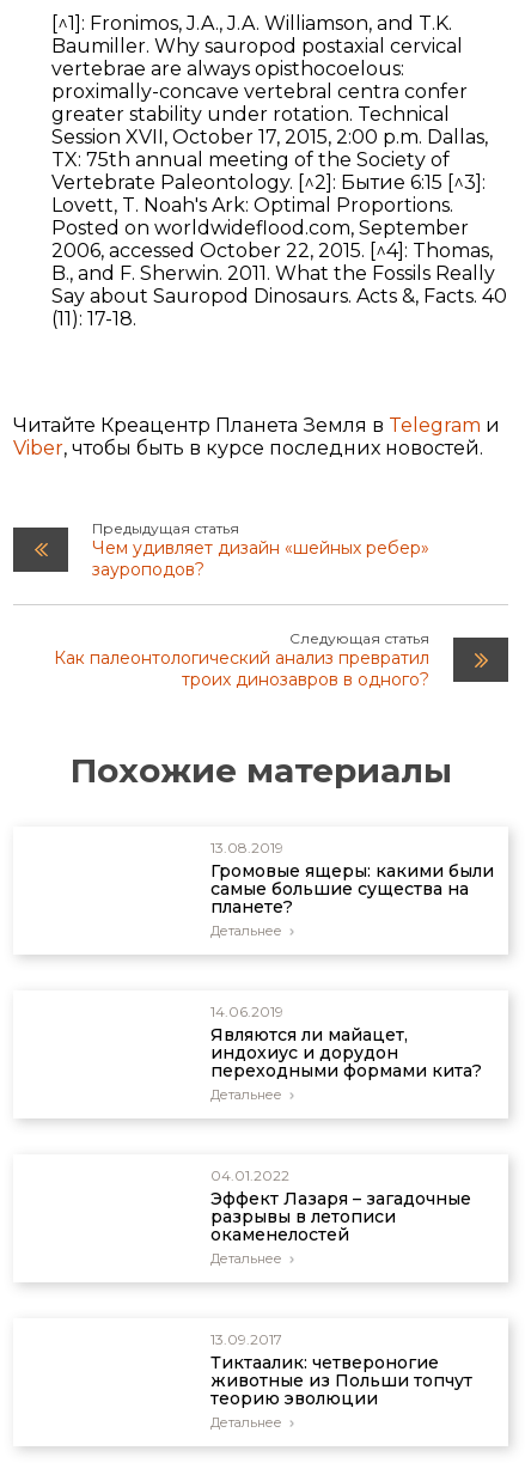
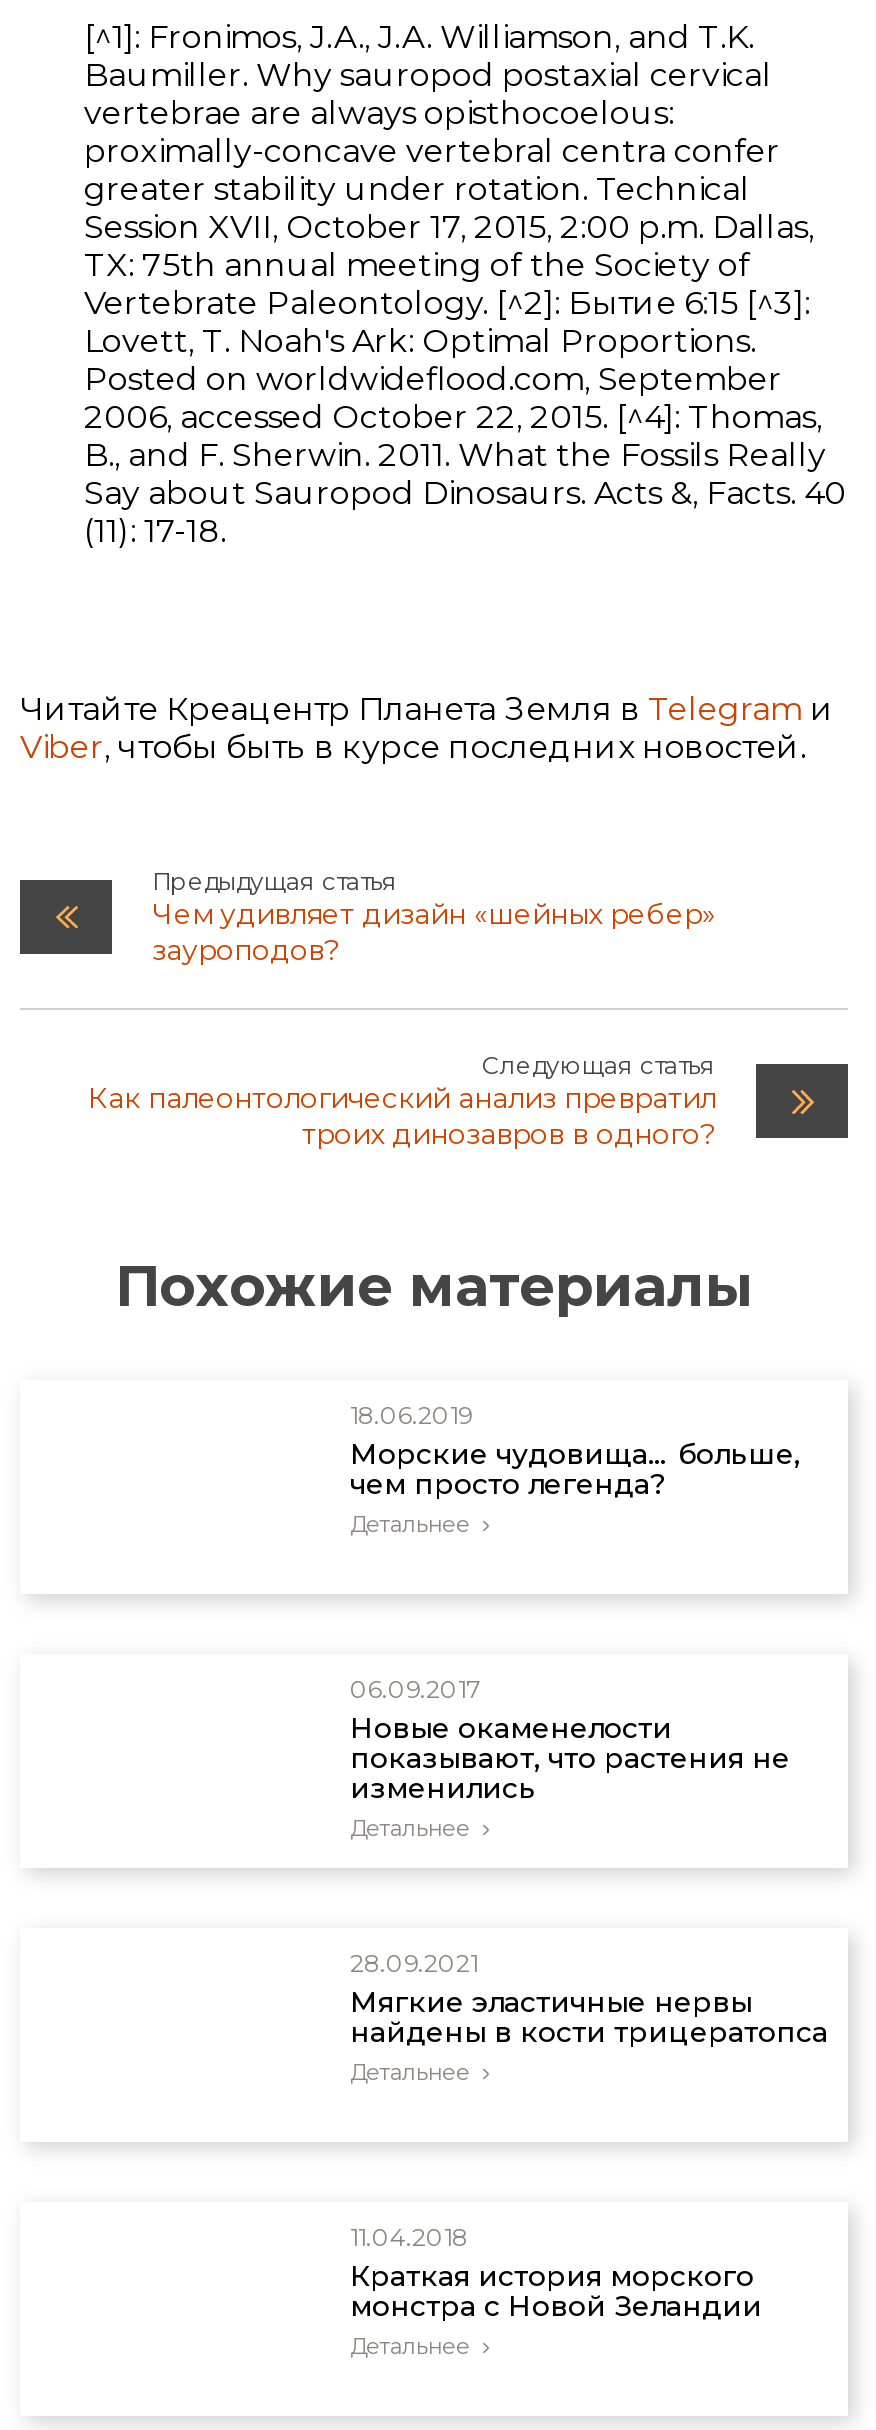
[210,838,494,917] 13.08.2019 | Громовые ящеры: какими были | самые большие существа на | планете? -> [350,1400,800,1502] 18.06.2019 | Морские чудовища… больше, | чем просто легенда?
[210,1002,482,1081] 14.06.2019 | Являются ли майацет, | индохиус и дорудон | переходными формами кита? -> [350,1674,790,1806] 06.09.2017 | Новые окаменелости | показывают, что растения не | изменились
[210,1166,471,1245] 04.01.2022 | Эффект Лазаря – загадочные | разрывы в летописи | окаменелостей -> [350,1948,828,2050] 28.09.2021 | Мягкие эластичные нервы | найдены в кости трицератопса
[210,1330,472,1409] 13.09.2017 | Тиктаалик: четвероногие | животные из Польши топчут | теорию эволюции -> [350,2222,762,2324] 11.04.2018 | Краткая история морского | монстра с Новой Зеландии

